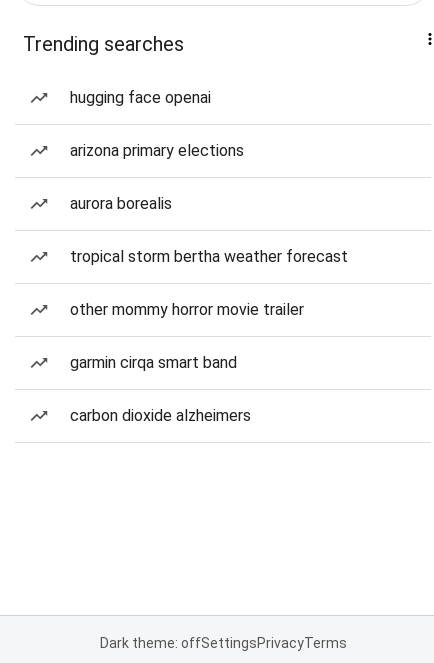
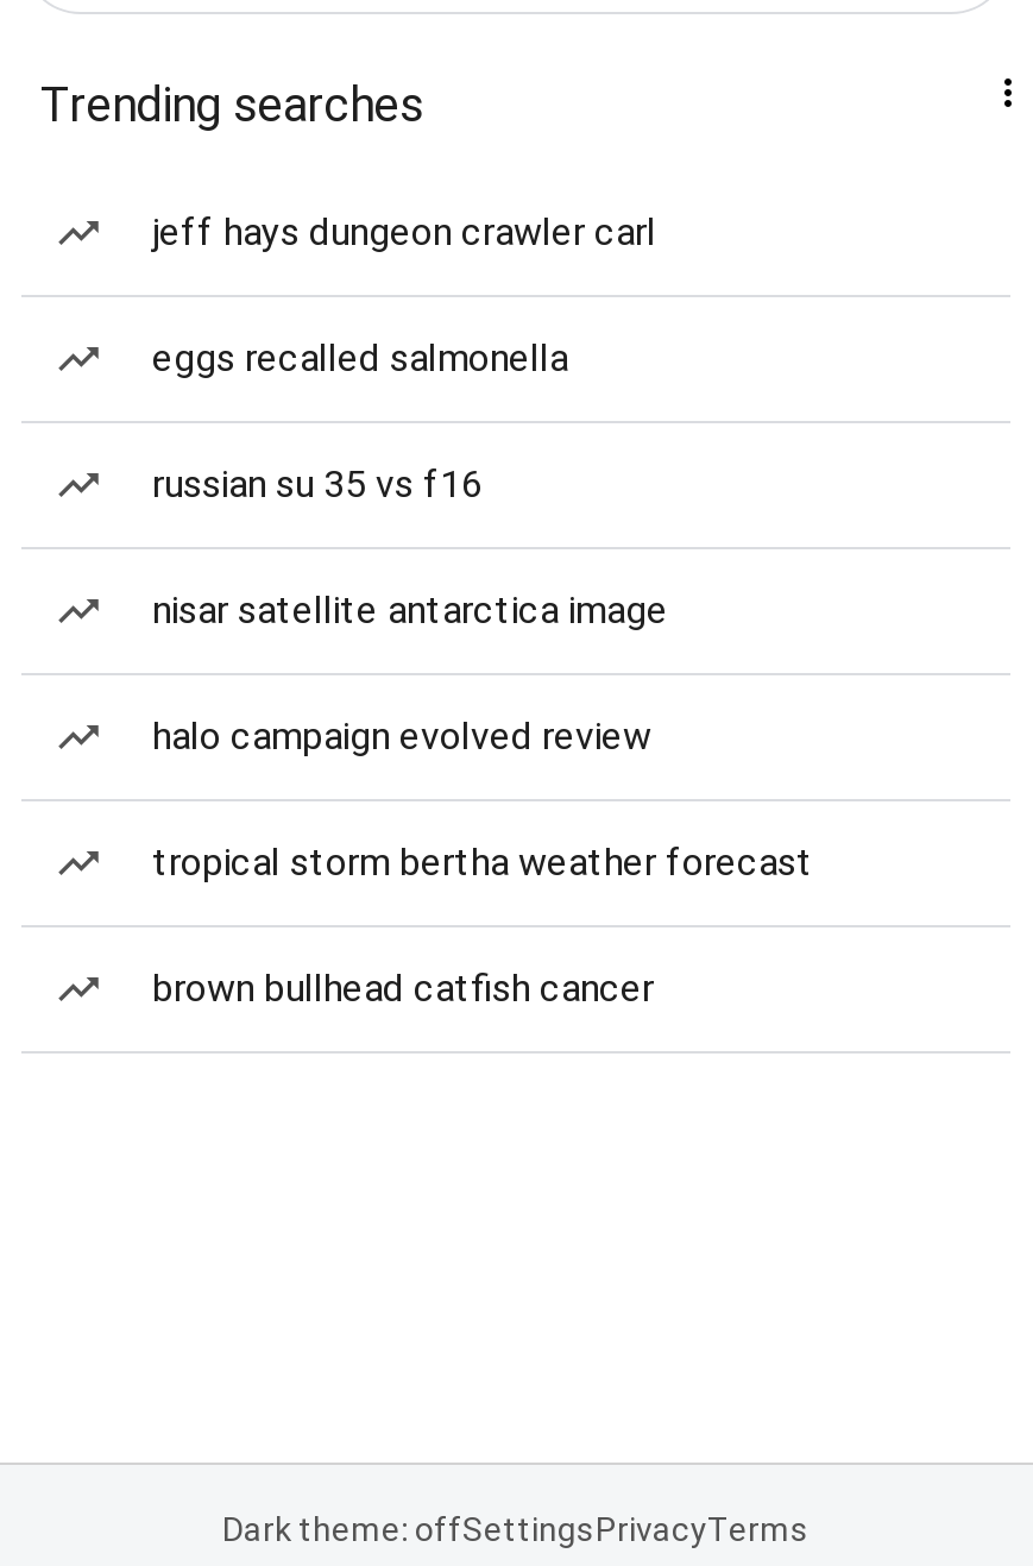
[70,88,244,213] hugging face openai | arizona primary elections | aurora borealis -> [152,209,668,759] jeff hays dungeon crawler carl | eggs recalled salmonella | russian su 35 vs f16 | nisar satellite antarctica image | halo campaign evolved review
moved [70,247,348,266] -> [152,839,813,885]: tropical storm bertha weather forecast
[70,300,304,425] other mommy horror movie trailer | garmin cirqa smart band | carbon dioxide alzheimers -> [152,966,654,1011] brown bullhead catfish cancer

